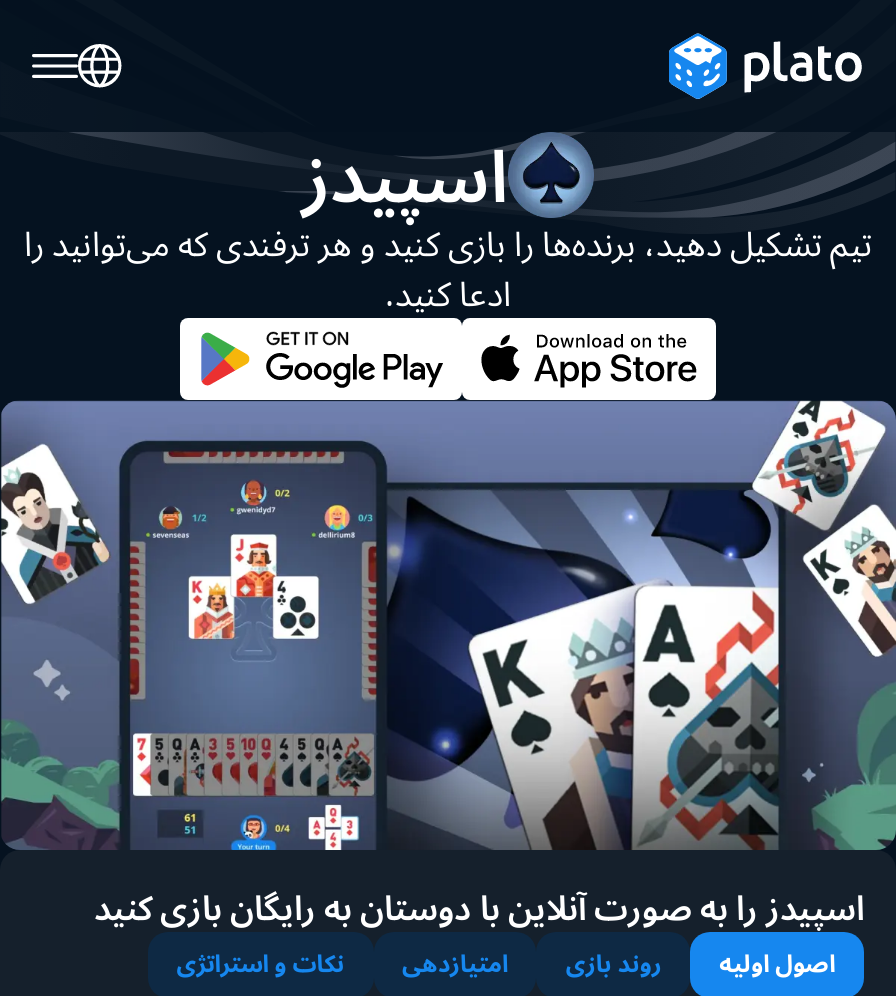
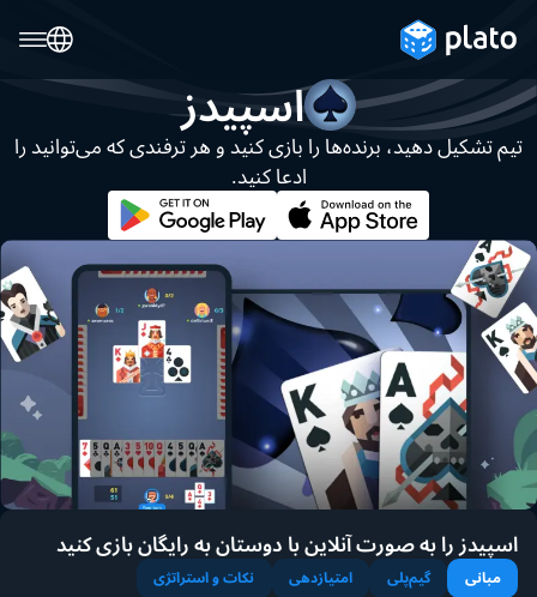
[566,946,835,980] اصول اولیه | روند بازی -> [387,567,501,588] مبانی | گیم‌پلی

